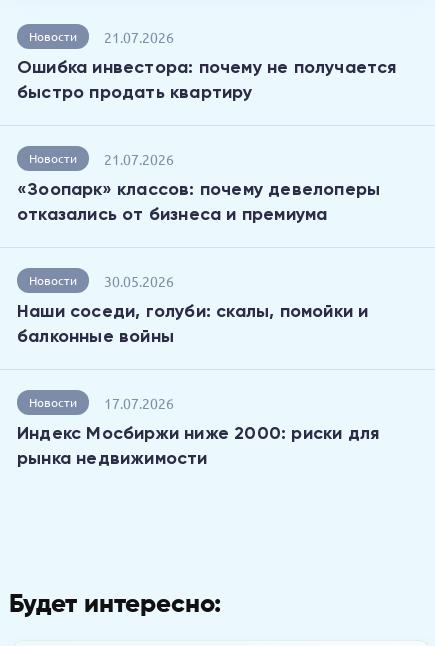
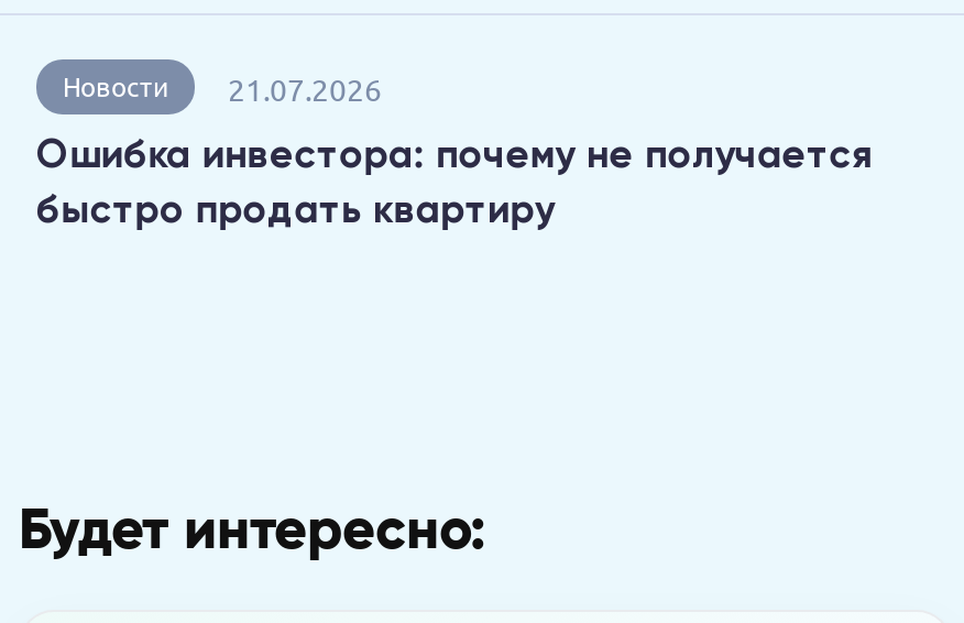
[17,150,380,469] Новости | 21.07.2026 | «Зоопарк» классов: почему девелоперы | отказались от бизнеса и премиума | Новости | 30.05.2026 | Наши соседи, голуби: скалы, помойки и | балконные войны | Новости | 17.07.2026 | Индекс Мосбиржи ниже 2000: риски для | рынка недвижимости -> none

